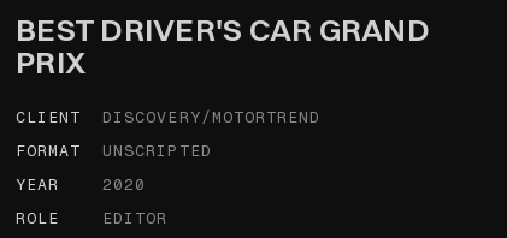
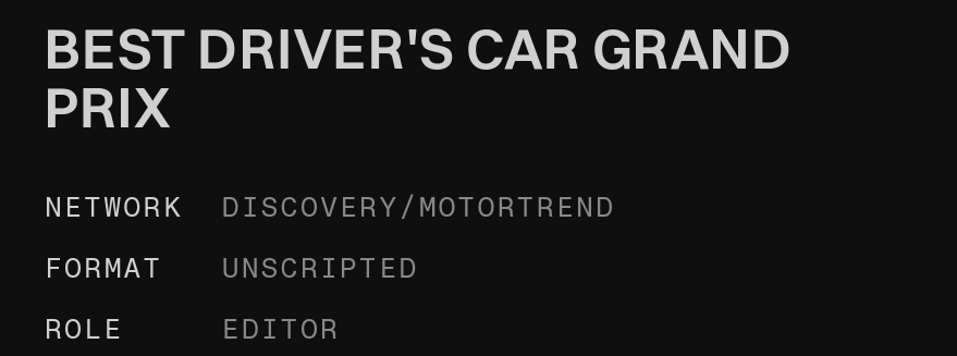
[16,108,81,126] CLIENT -> [45,190,182,222] NETWORK
[16,175,146,193] YEAR | 2020 -> none

